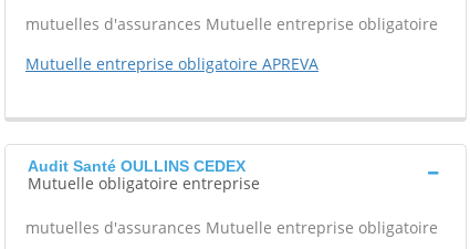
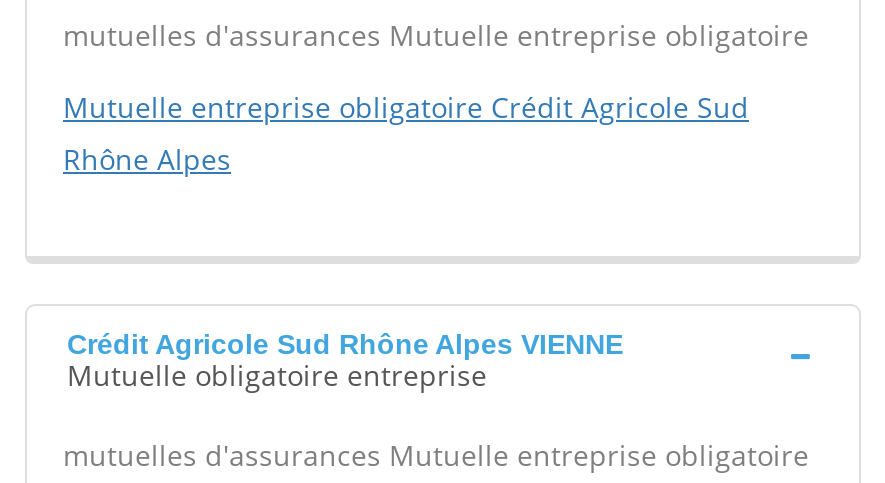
[25,53,318,74] Mutuelle entreprise obligatoire APREVA -> [63,88,749,178] Mutuelle entreprise obligatoire Crédit Agricole Sud | Rhône Alpes
[28,157,246,175] Audit Santé OULLINS CEDEX -> [67,328,623,360] Crédit Agricole Sud Rhône Alpes VIENNE

